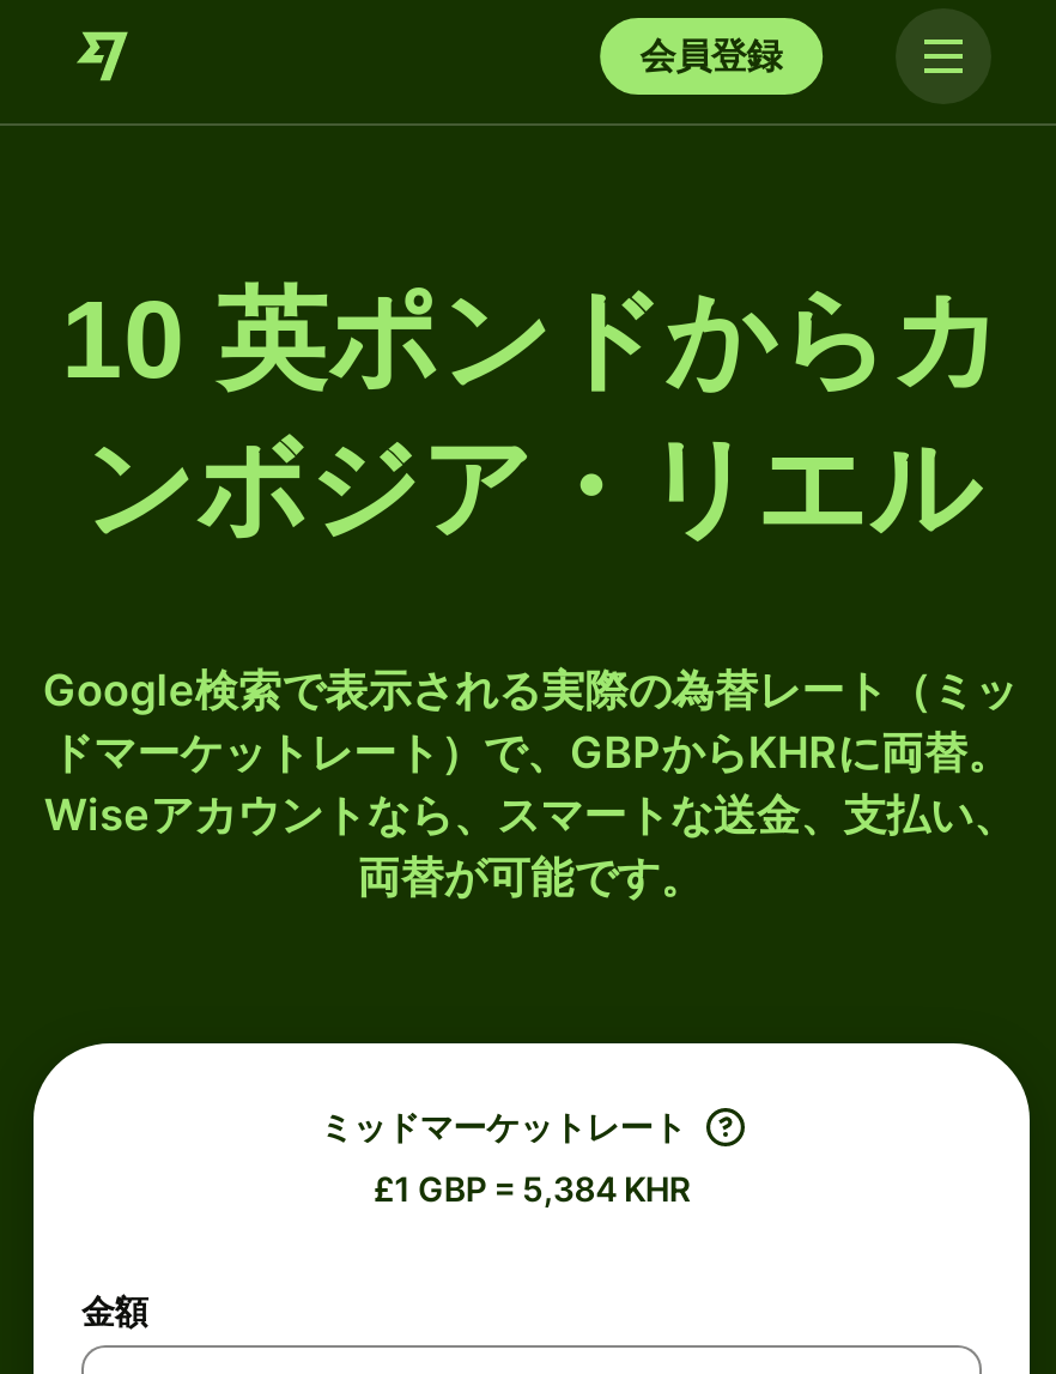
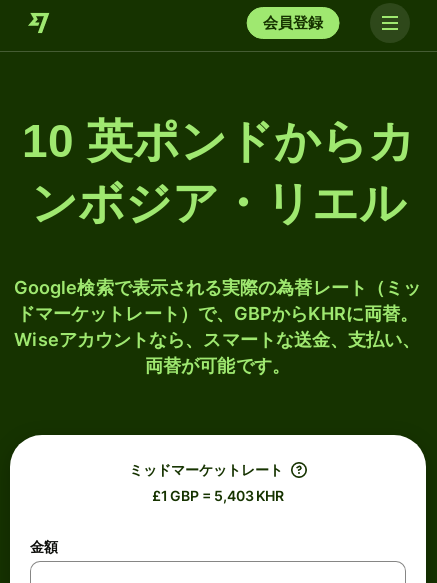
[373,1168,690,1209] £1 GBP = 5,384 KHR -> [152,487,284,504] £1 GBP = 5,403 KHR

